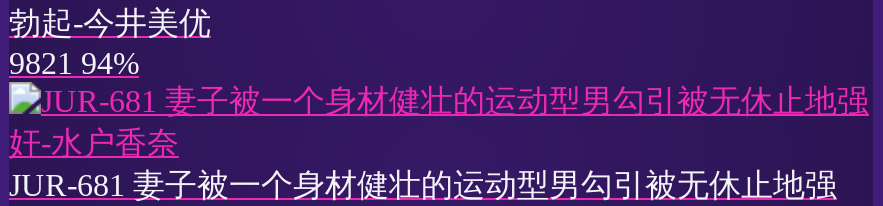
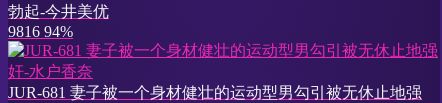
[9,45,139,79] 9821 94% -> [8,23,73,40] 9816 94%

